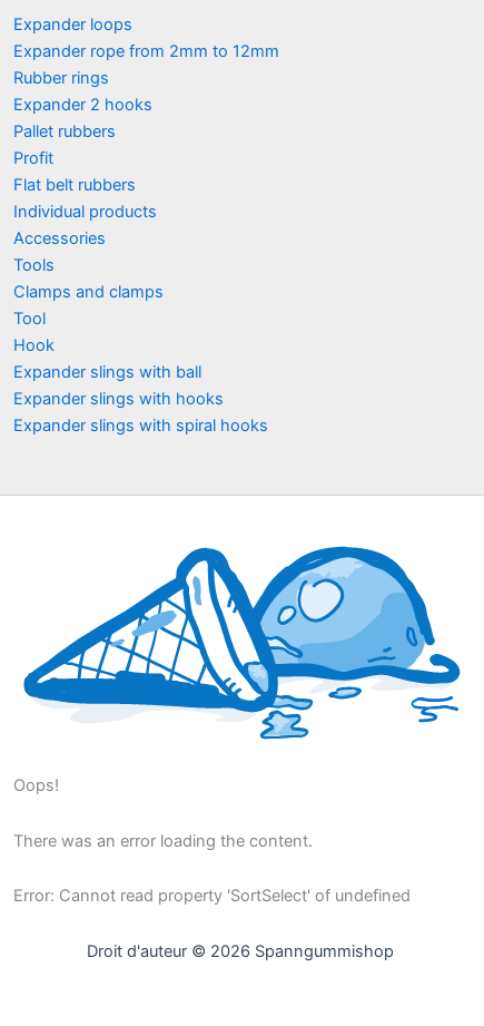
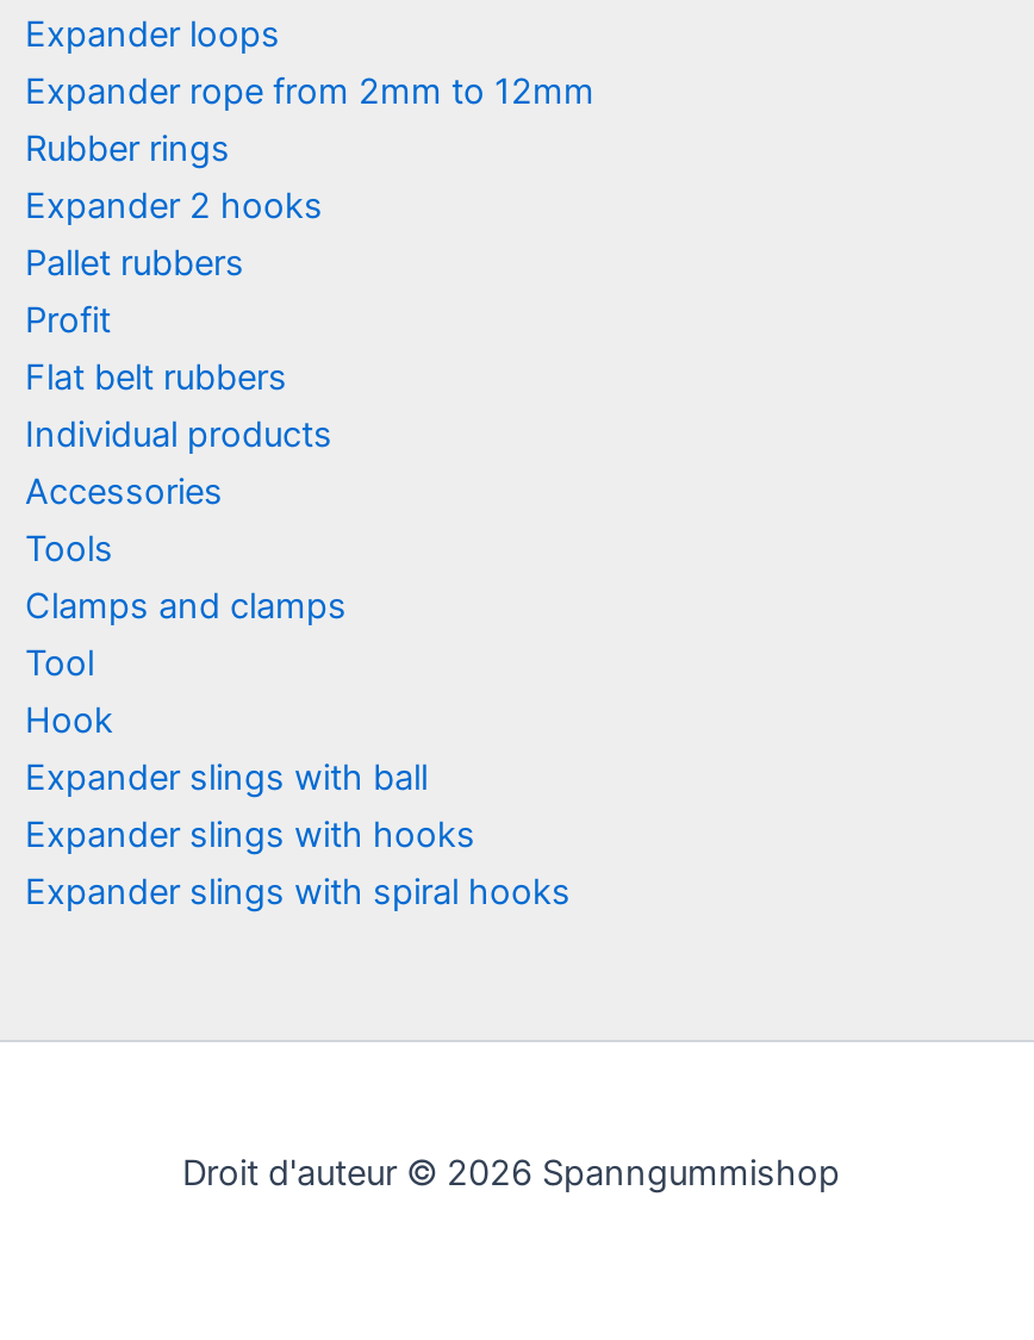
[13,546,461,906] [image] | Oops! | There was an error loading the content. | Error: Cannot read property 'SortSelect' of undefined -> none

